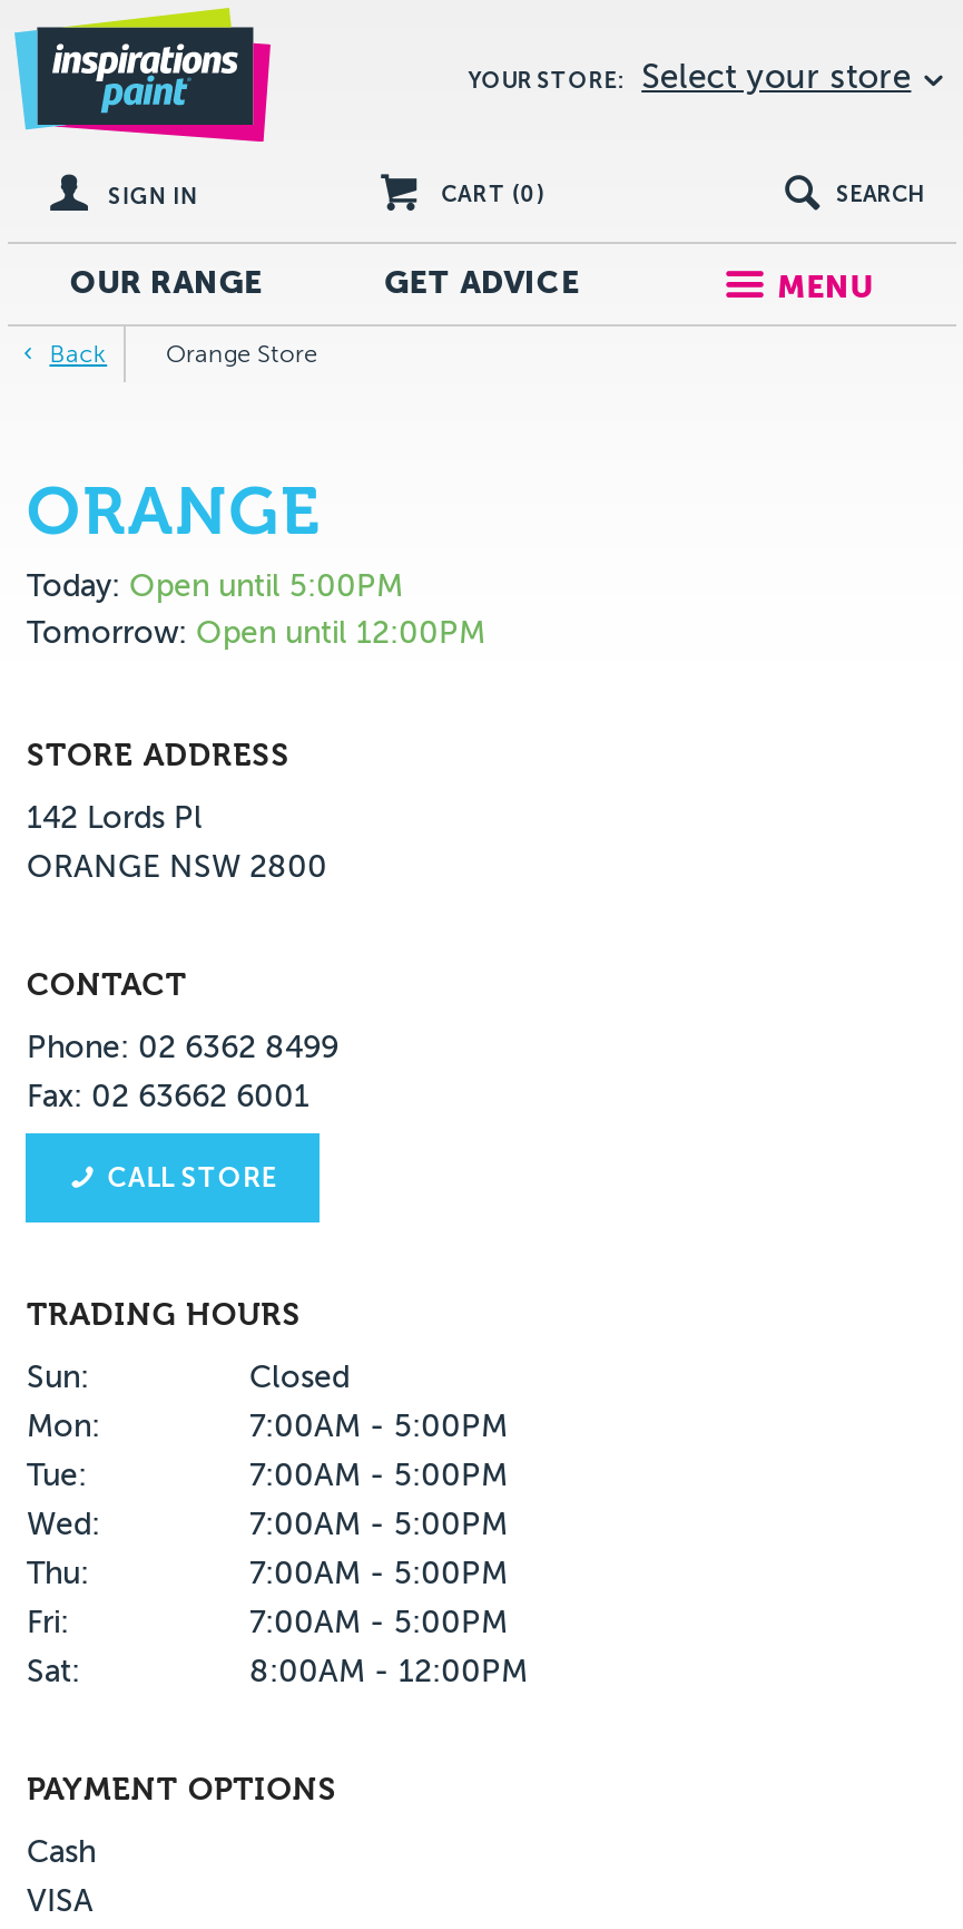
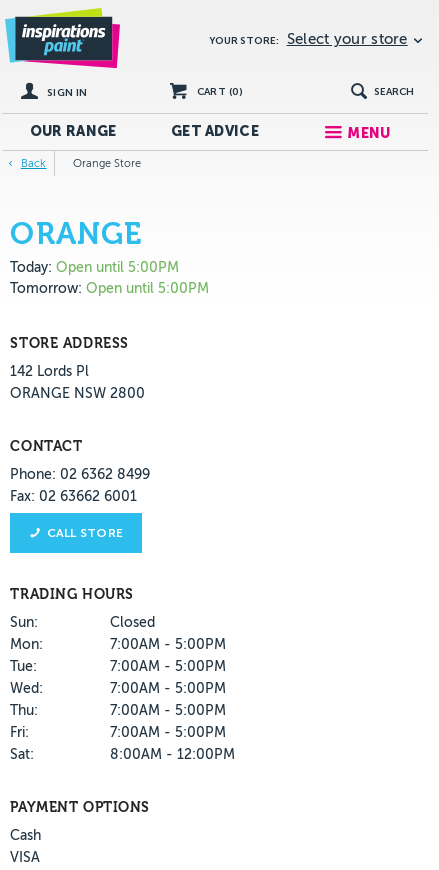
[27,616,485,650] Tomorrow: Open until 12:00PM -> [10,281,209,296] Tomorrow: Open until 5:00PM

